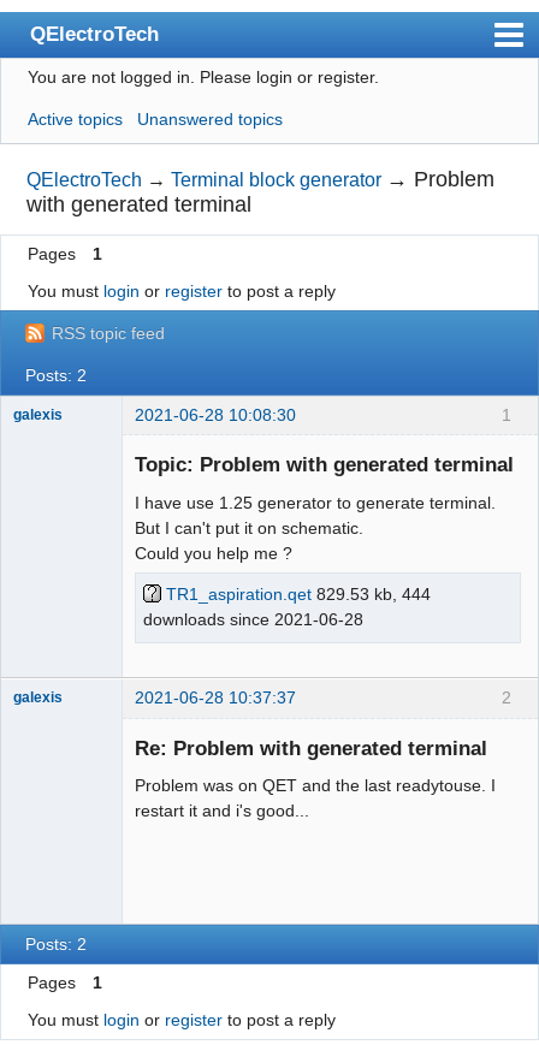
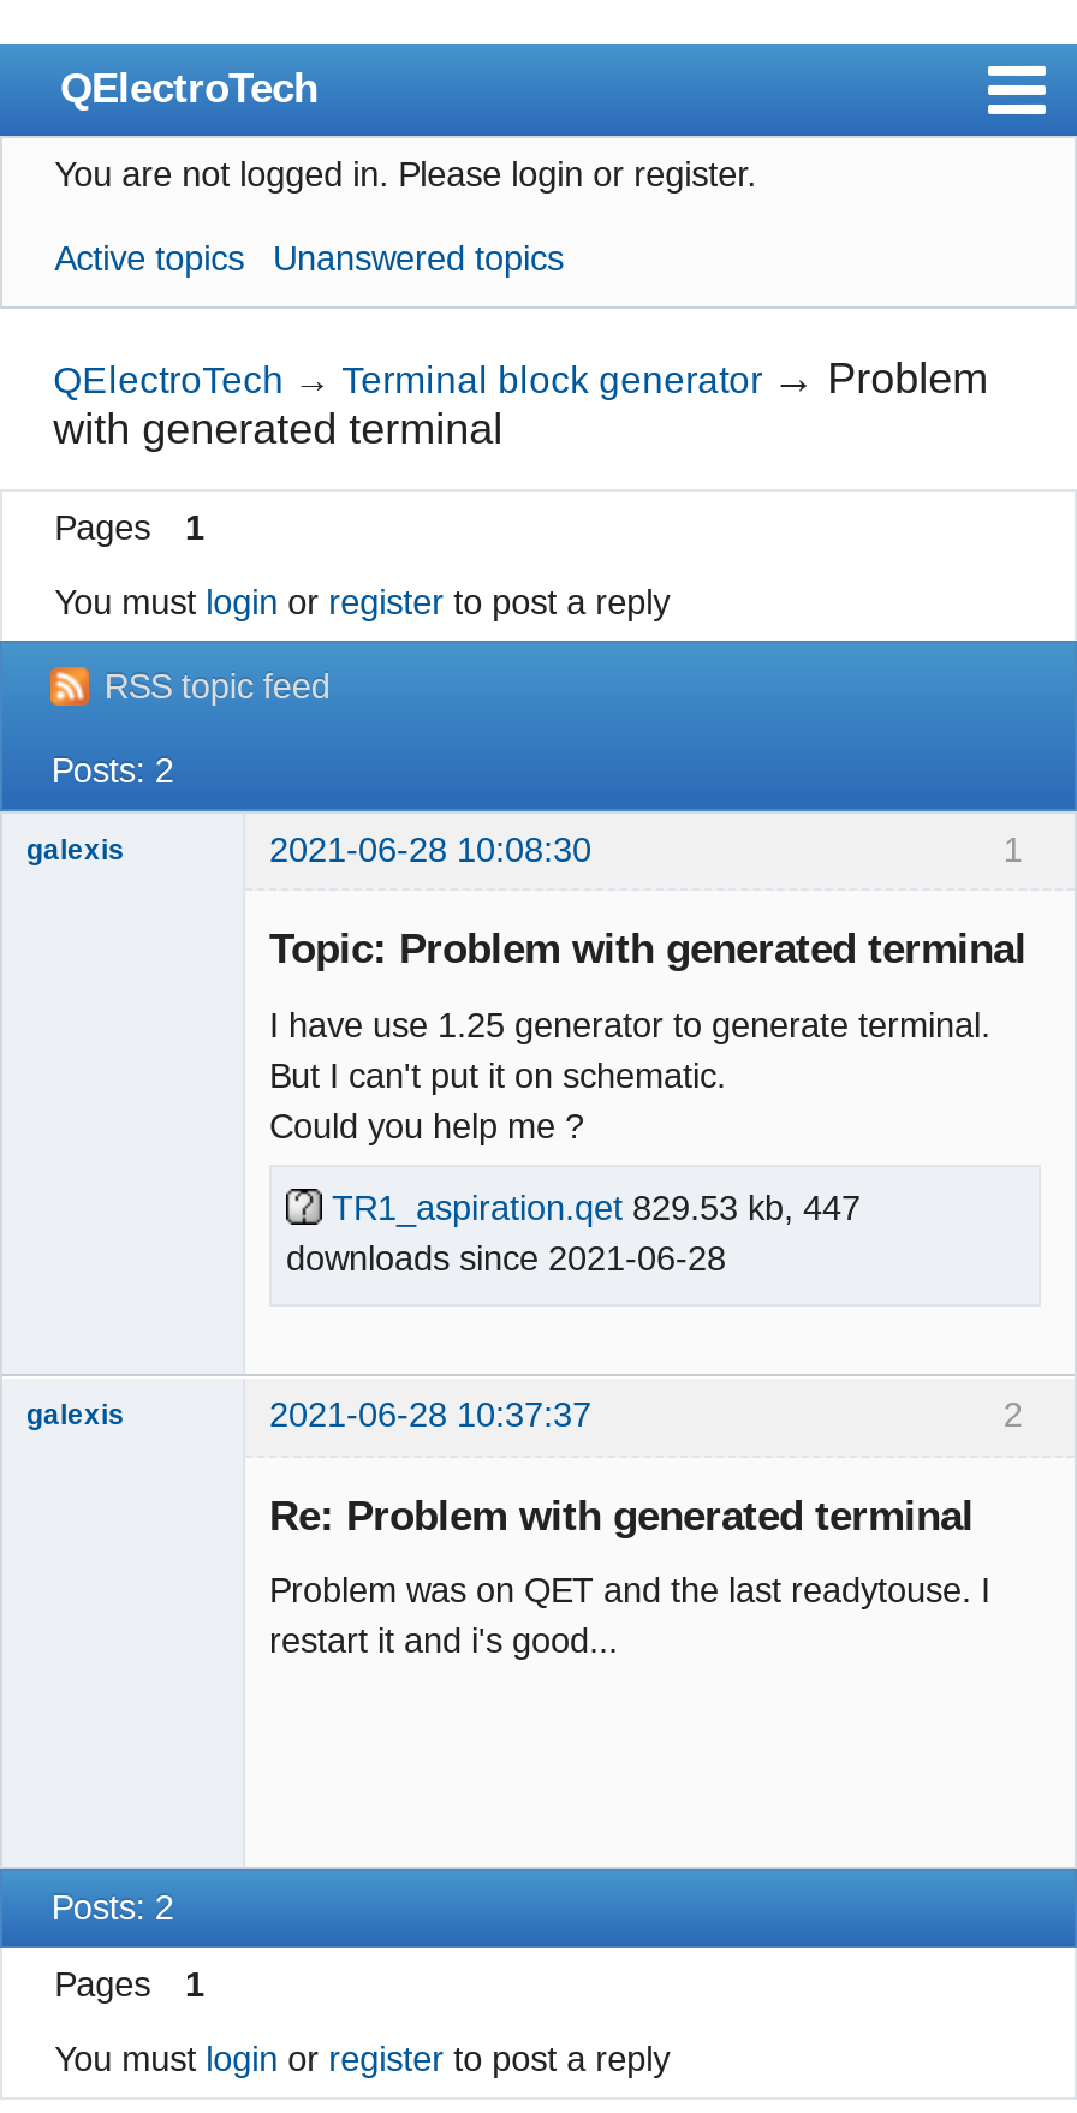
[161,584,431,603] TR1_aspiration.qet 829.53 kb, 444 -> [322,1188,861,1226] TR1_aspiration.qet 829.53 kb, 447

